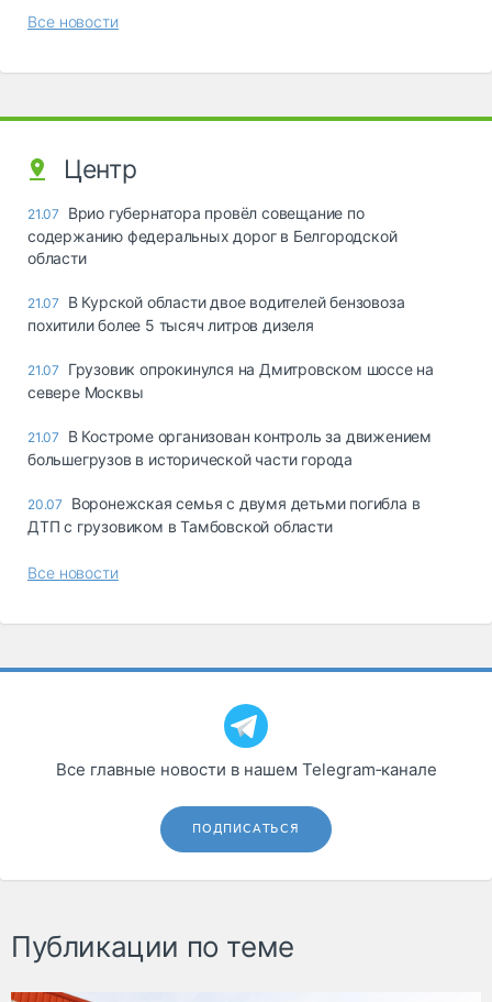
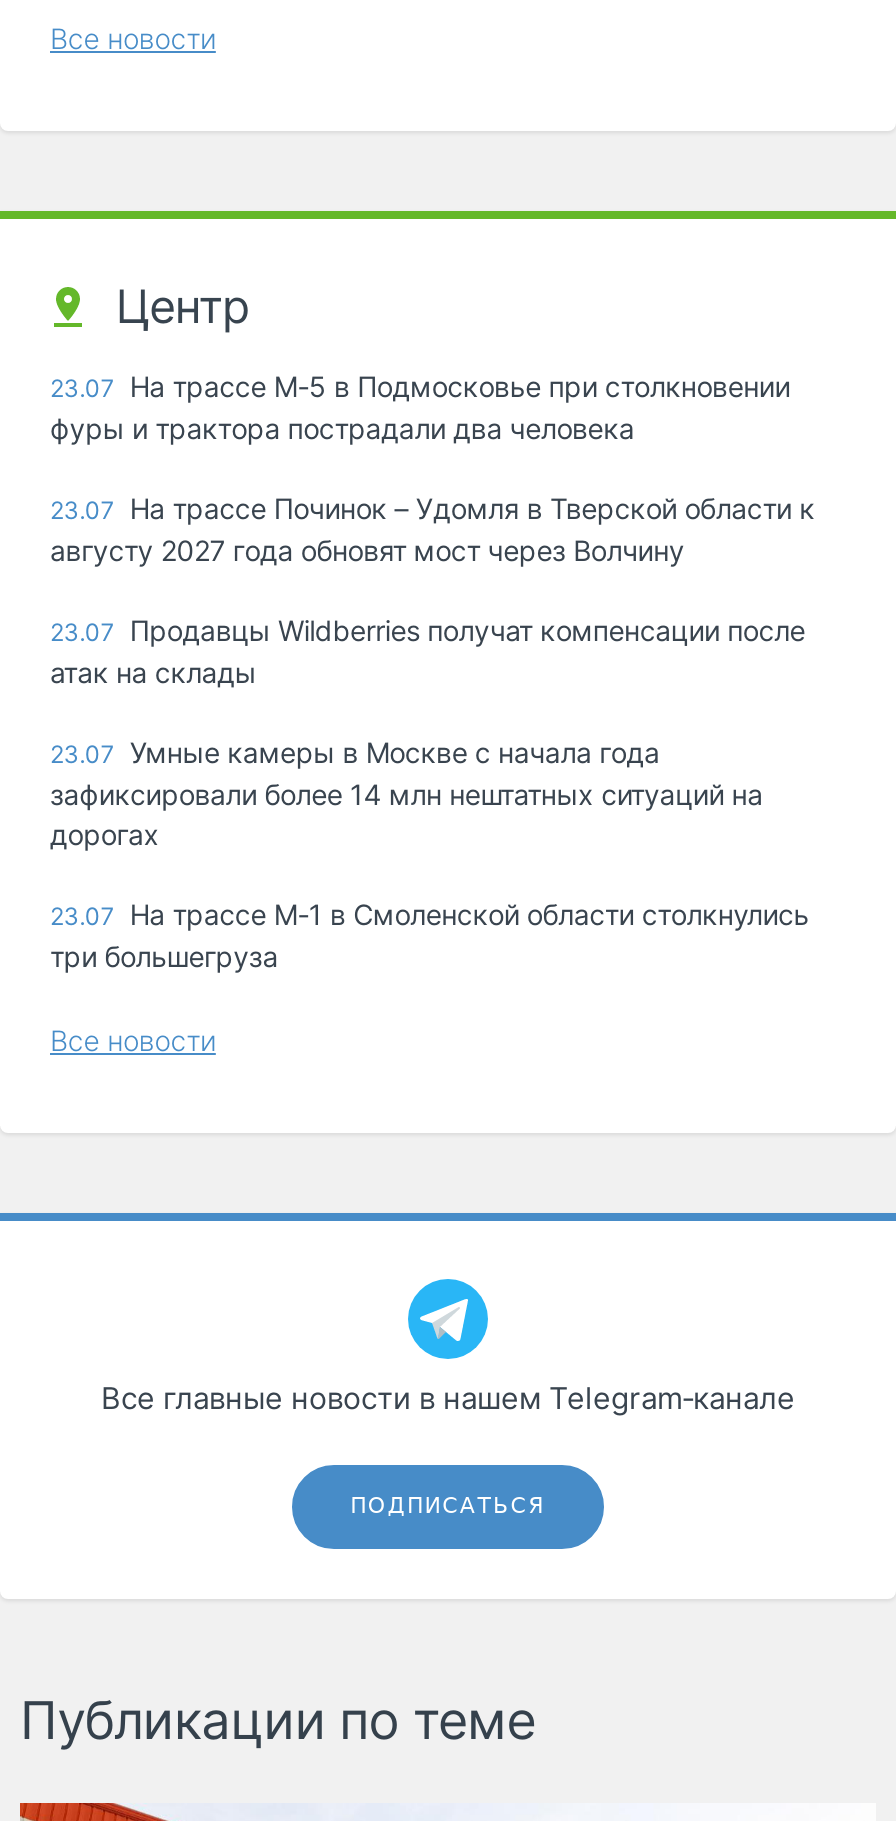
[27,204,397,267] 21.07 Врио губернатора провёл совещание по | содержанию федеральных дорог в Белгородской | области -> [50,369,790,445] 23.07 На трассе М-5 в Подмосковье при столкновении | фуры и трактора пострадали два человека
[27,293,405,334] 21.07 В Курской области двое водителей бензовоза | похитили более 5 тысяч литров дизеля -> [50,491,815,567] 23.07 На трассе Починок – Удомля в Тверской области к | августу 2027 года обновят мост через Волчину
[27,360,434,402] 21.07 Грузовик опрокинулся на Дмитровском шоссе на | севере Москвы -> [50,613,805,689] 23.07 Продавцы Wildberries получат компенсации после | атак на склады
[27,427,432,469] 21.07 В Костроме организован контроль за движением | большегрузов в исторической части города -> [50,735,763,851] 23.07 Умные камеры в Москве с начала года | зафиксировали более 14 млн нештатных ситуаций на | дорогах
[27,494,420,536] 20.07 Воронежская семья с двумя детьми погибла в | ДТП с грузовиком в Тамбовской области -> [50,897,809,973] 23.07 На трассе М-1 в Смоленской области столкнулись | три большегруза

